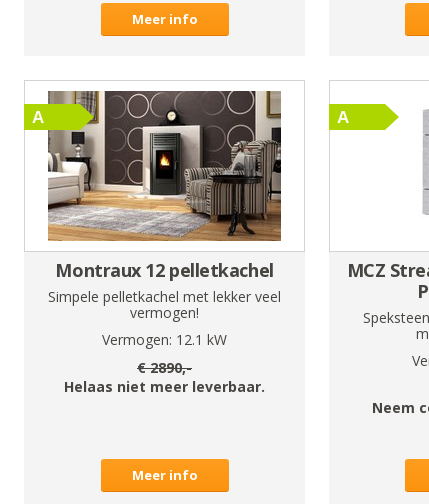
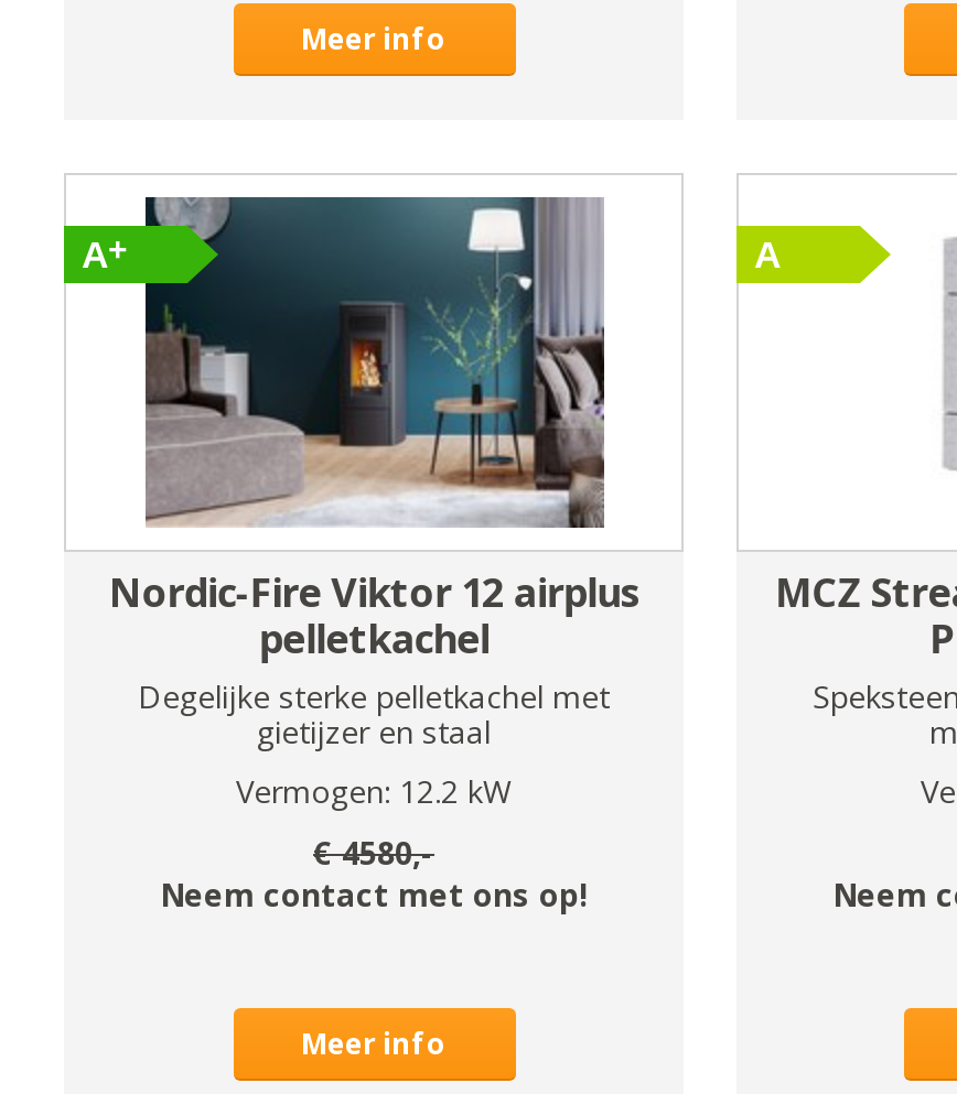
[23,90,282,349] [image] | Montraux 12 pelletkachel | Simpele pelletkachel met lekker veel | vermogen! | Vermogen: 12.1 kW -> [62,195,638,812] [image] | Nordic-Fire Viktor 12 airplus | pelletkachel | Degelijke sterke pelletkachel met | gietijzer en staal | Vermogen: 12.2 kW
[64,358,265,396] €2890,- | Helaas niet meer leverbaar. -> [160,832,588,916] €4580,- | Neem contact met ons op!

